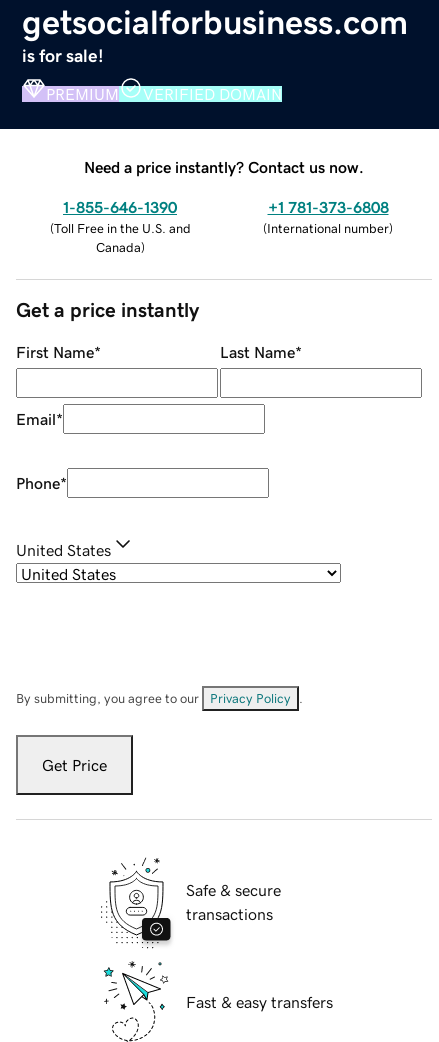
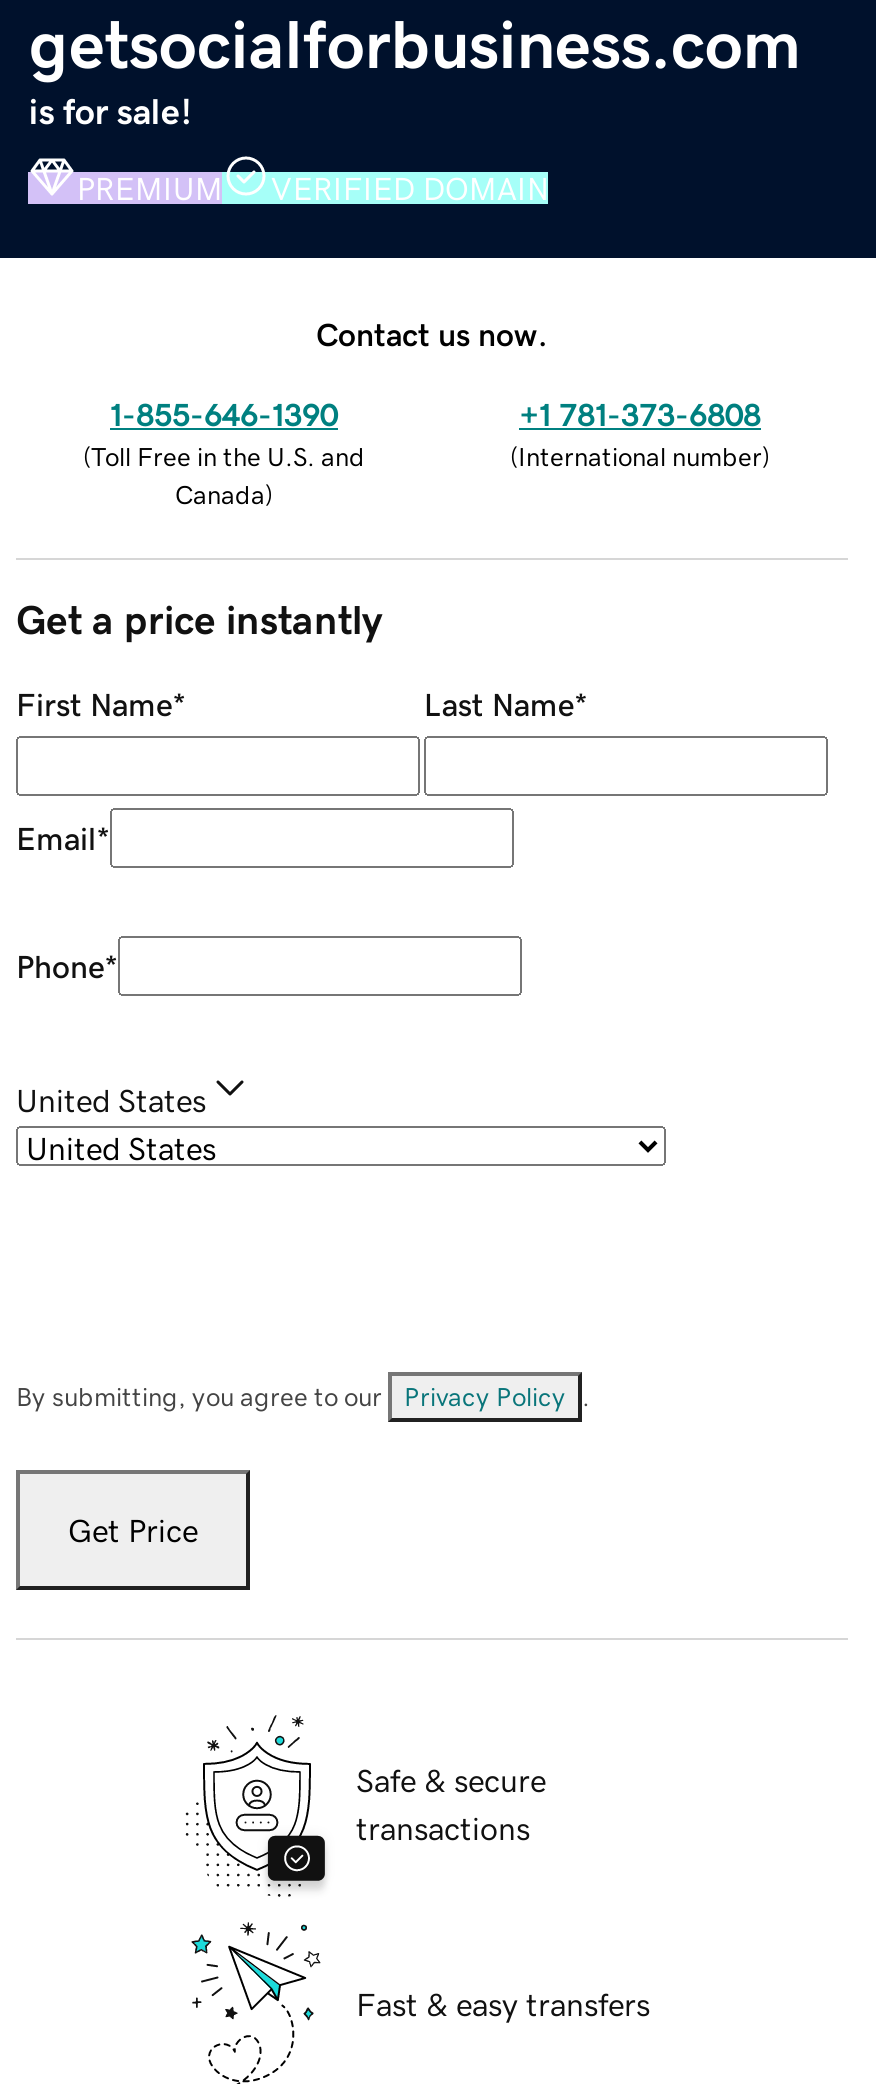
[84,159,364,175] Need a price instantly? Contact us now. -> [316,317,548,349] Contact us now.

